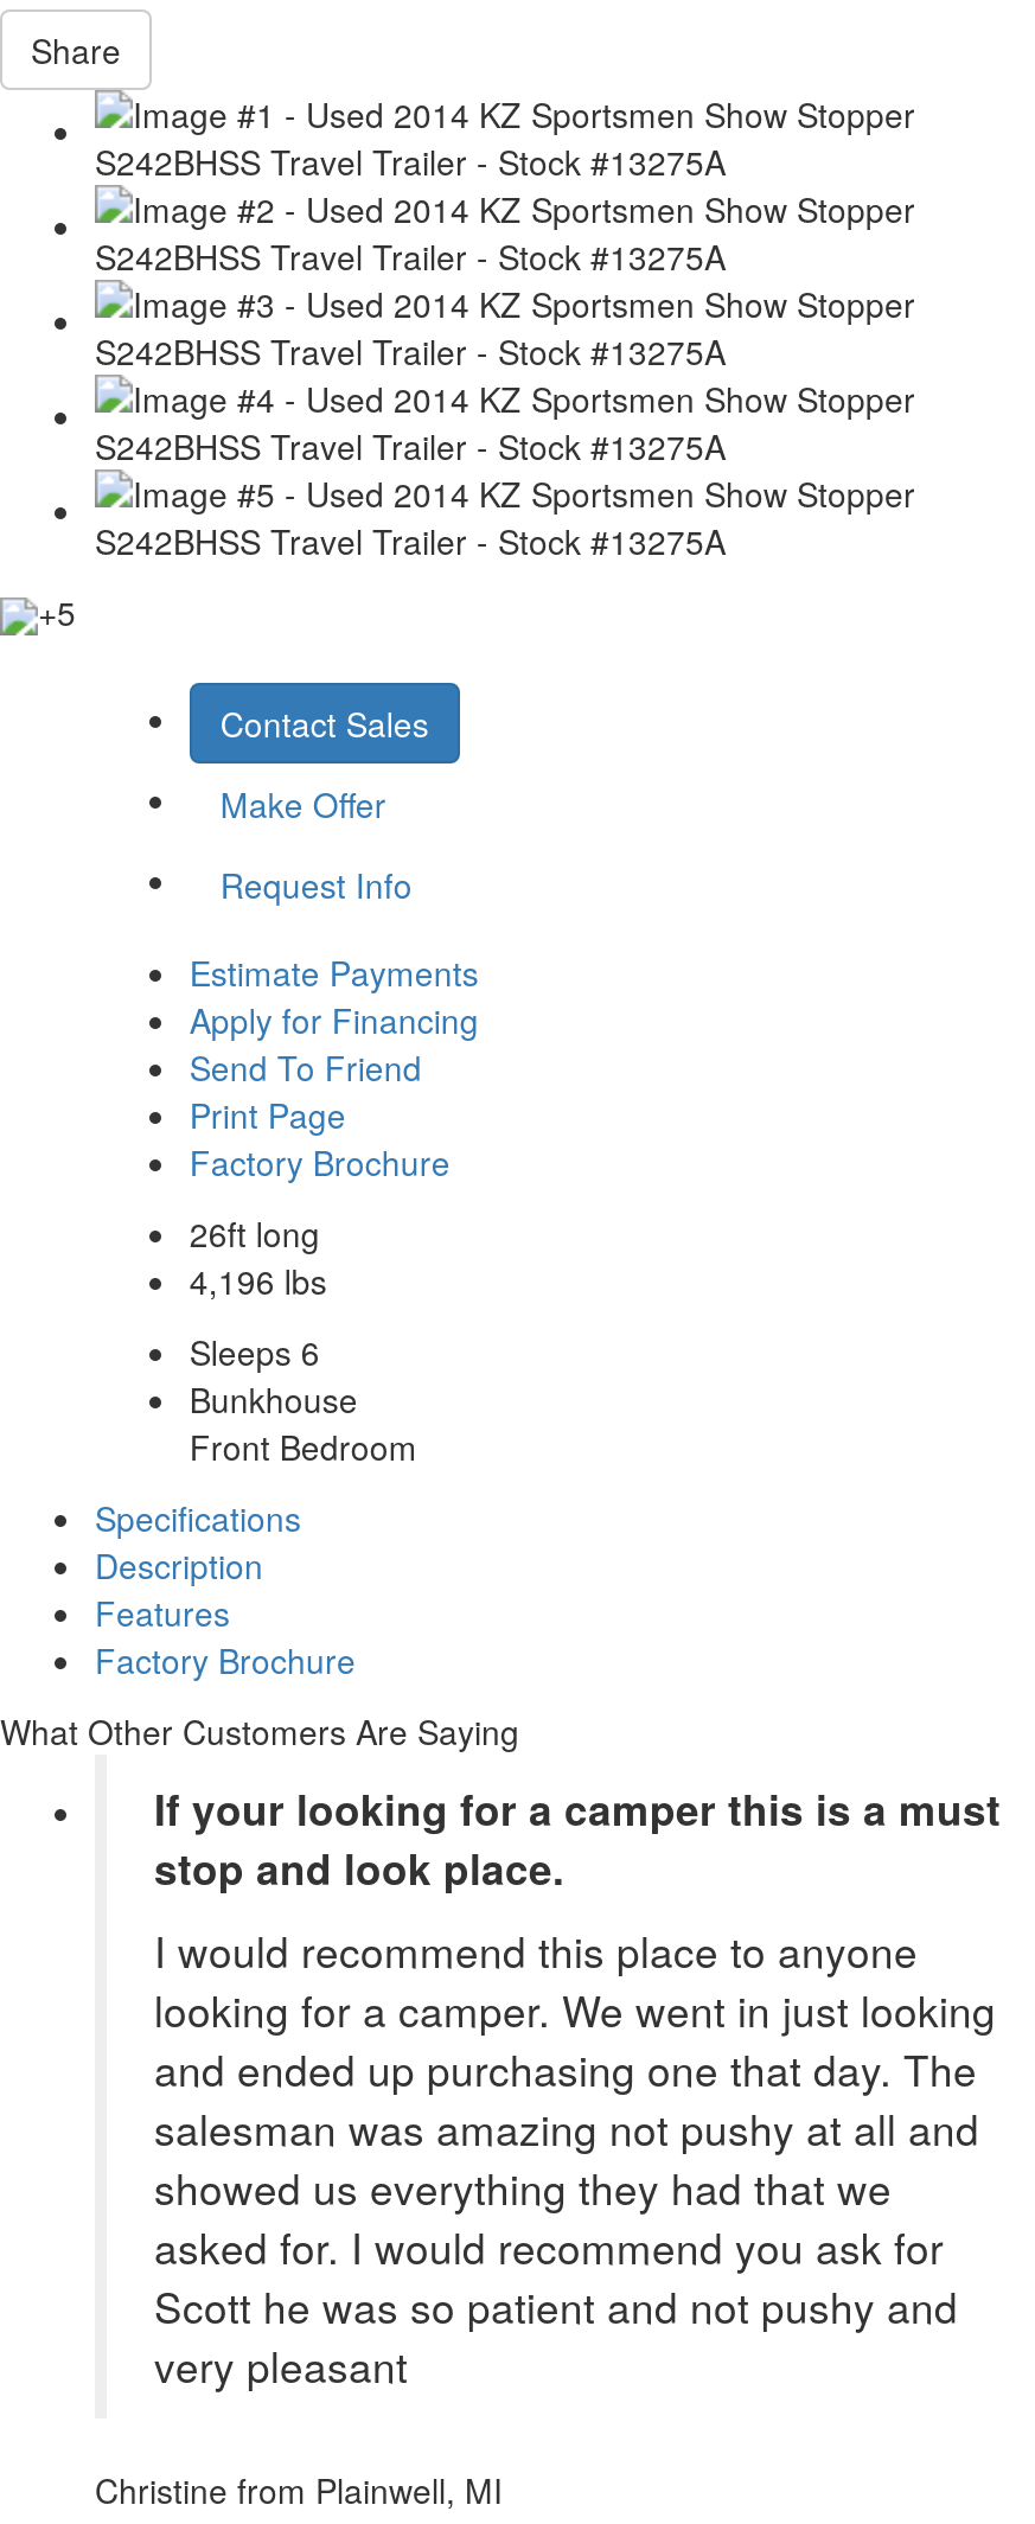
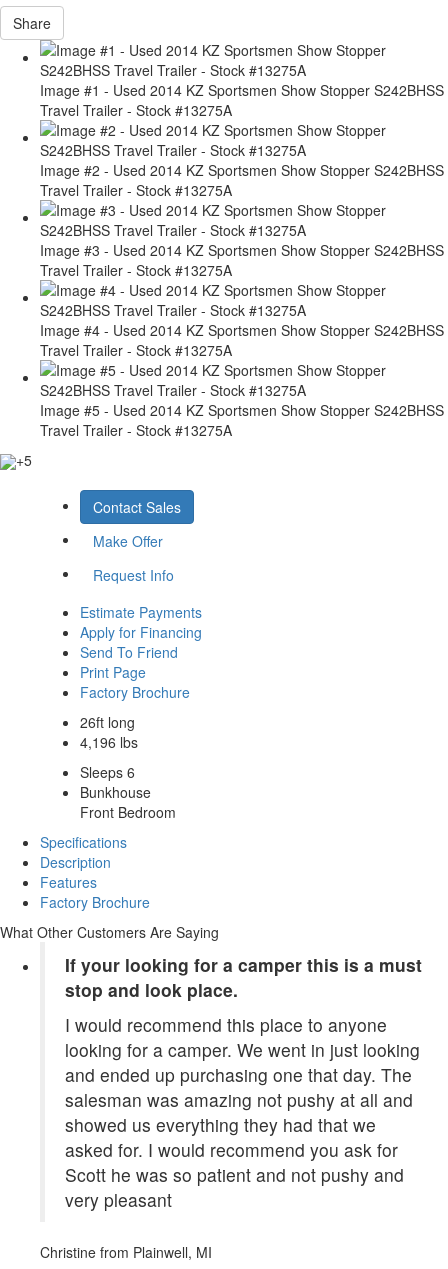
none -> [40,80,444,440] Image #1 - Used 2014 KZ Sportsmen Show Stopper S242BHSS | Travel Trailer - Stock #13275A | Image #2 - Used 2014 KZ Sportsmen Show Stopper S242BHSS | Travel Trailer - Stock #13275A | Image #3 - Used 2014 KZ Sportsmen Show Stopper S242BHSS | Travel Trailer - Stock #13275A | Image #4 - Used 2014 KZ Sportsmen Show Stopper S242BHSS | Travel Trailer - Stock #13275A | Image #5 - Used 2014 KZ Sportsmen Show Stopper S242BHSS | Travel Trailer - Stock #13275A

